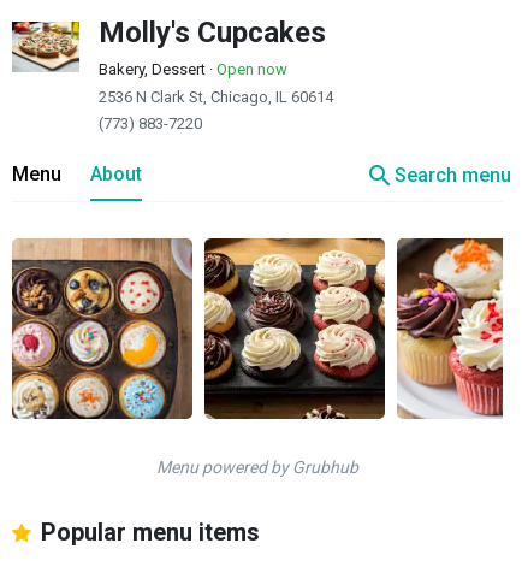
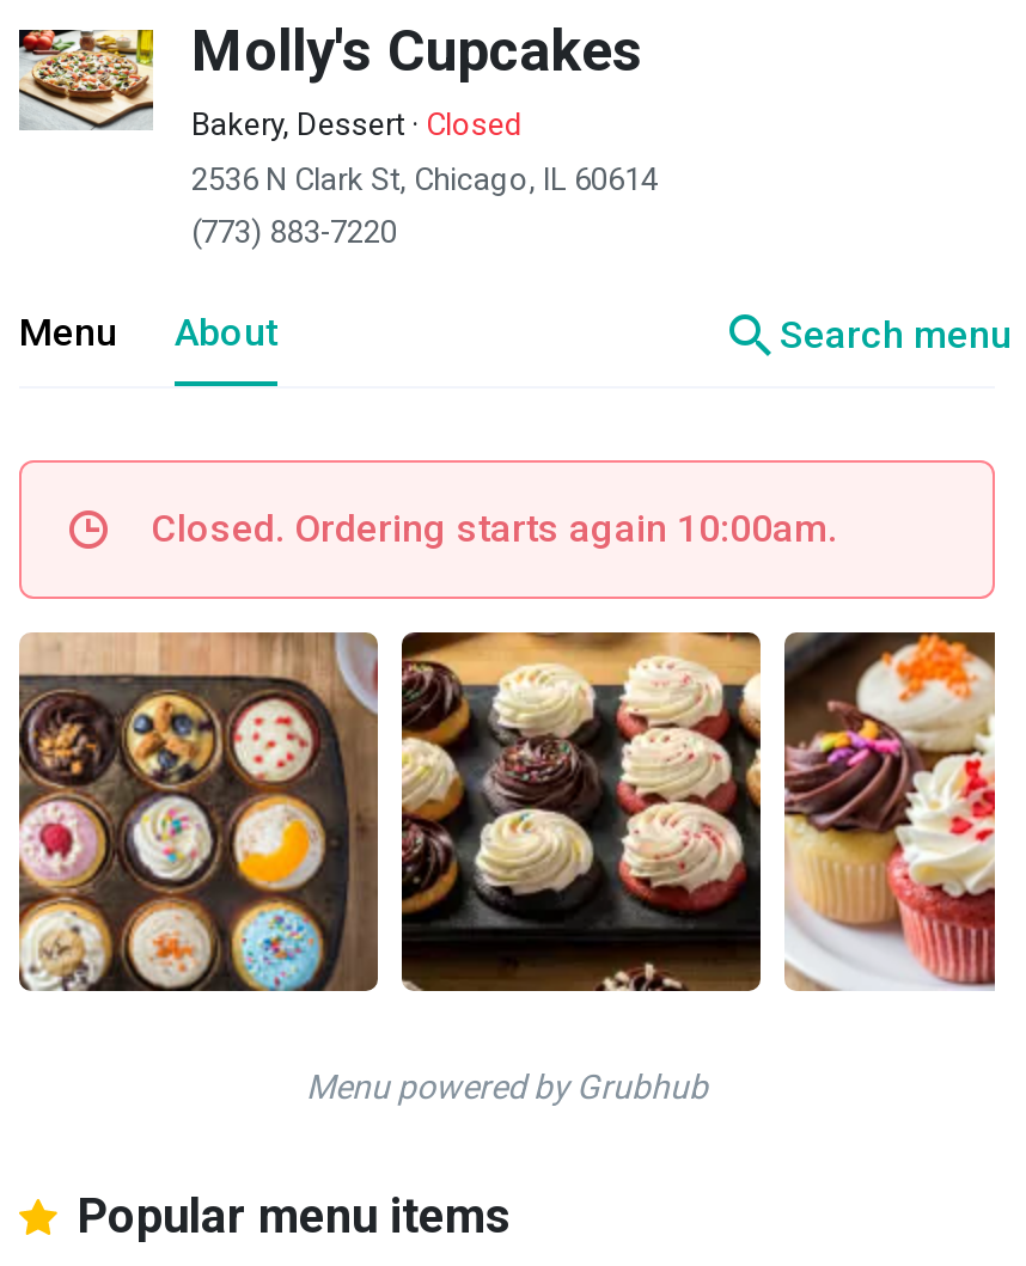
[99,60,287,78] Bakery, Dessert · Open now -> [191,106,524,142] Bakery, Dessert · Closed
none -> [151,506,837,551] Closed. Ordering starts again 10:00am.

